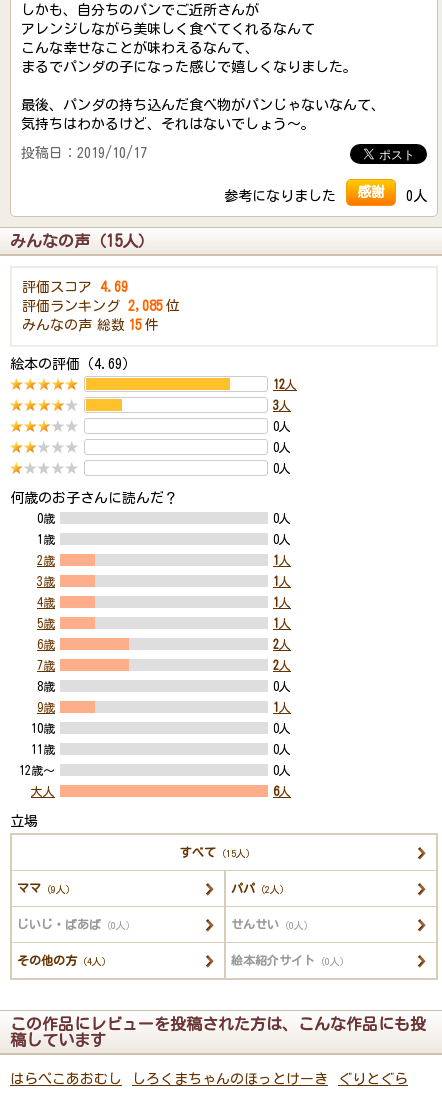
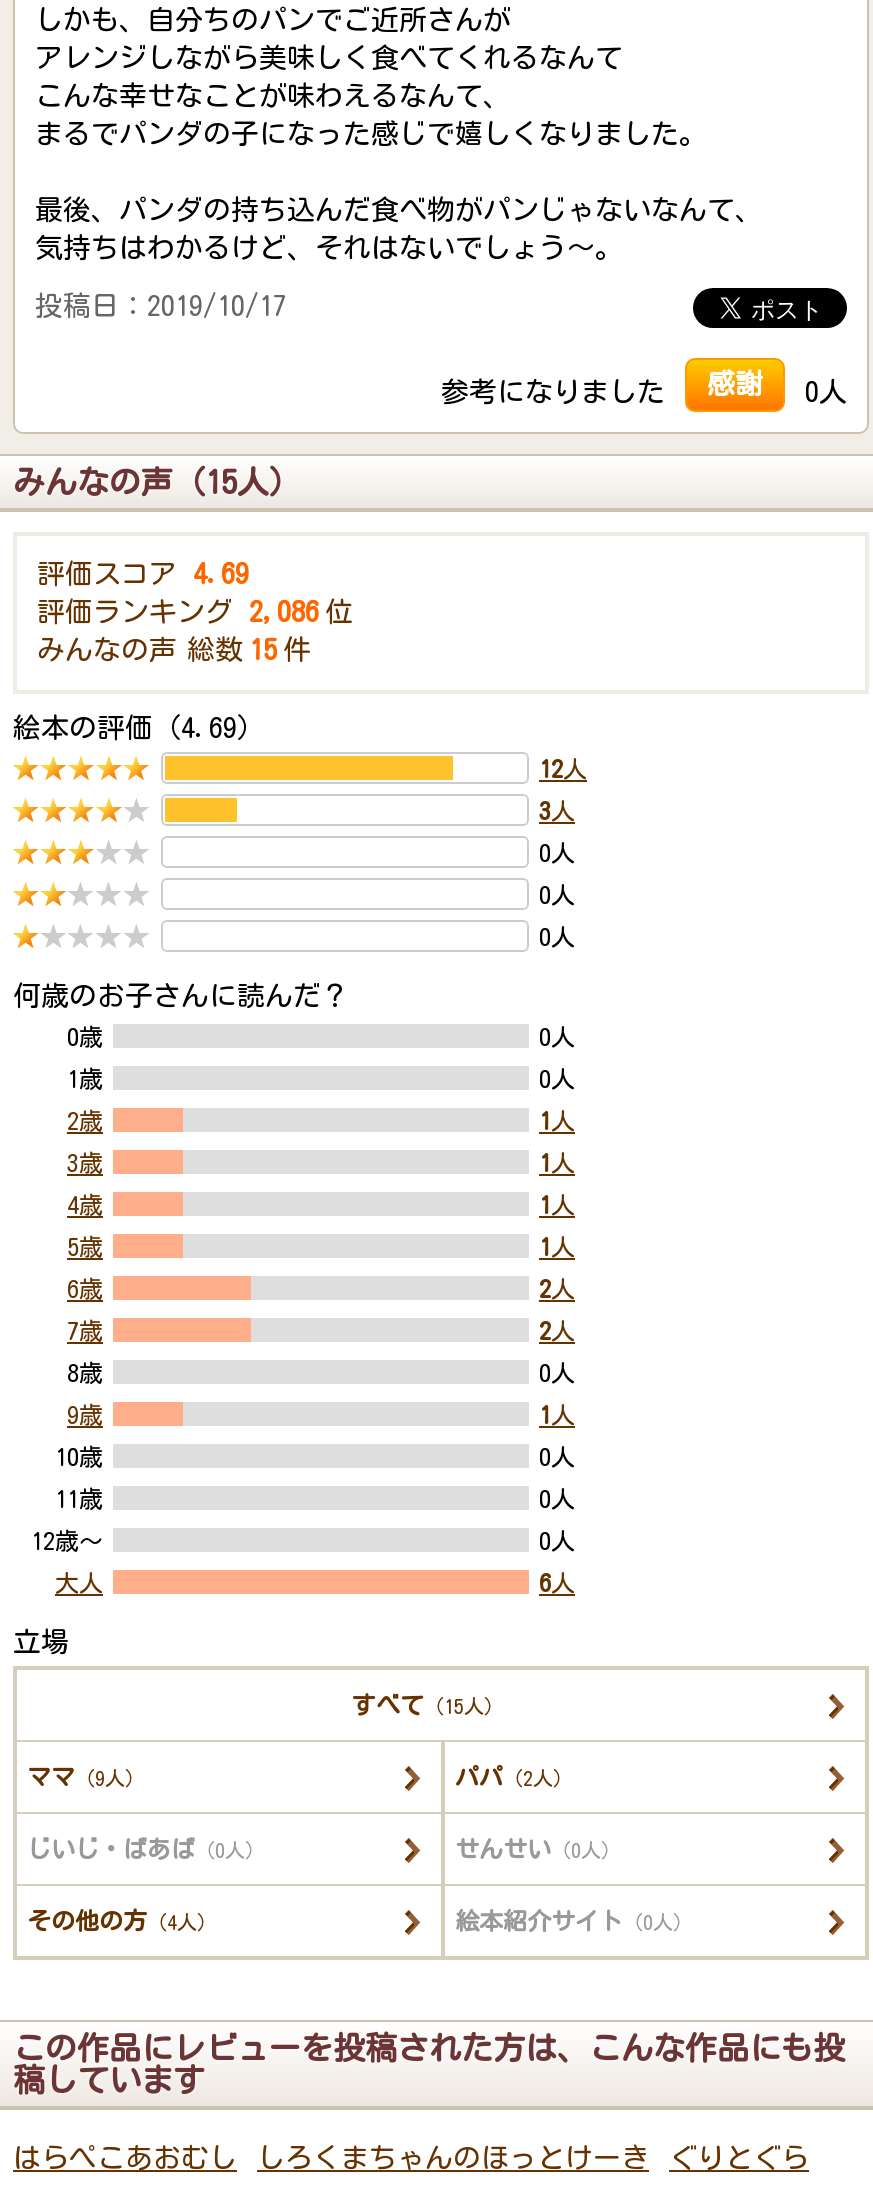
[22,299,180,313] 評価ランキング 2,085 位 -> [37,598,353,626] 評価ランキング 2,086 位

